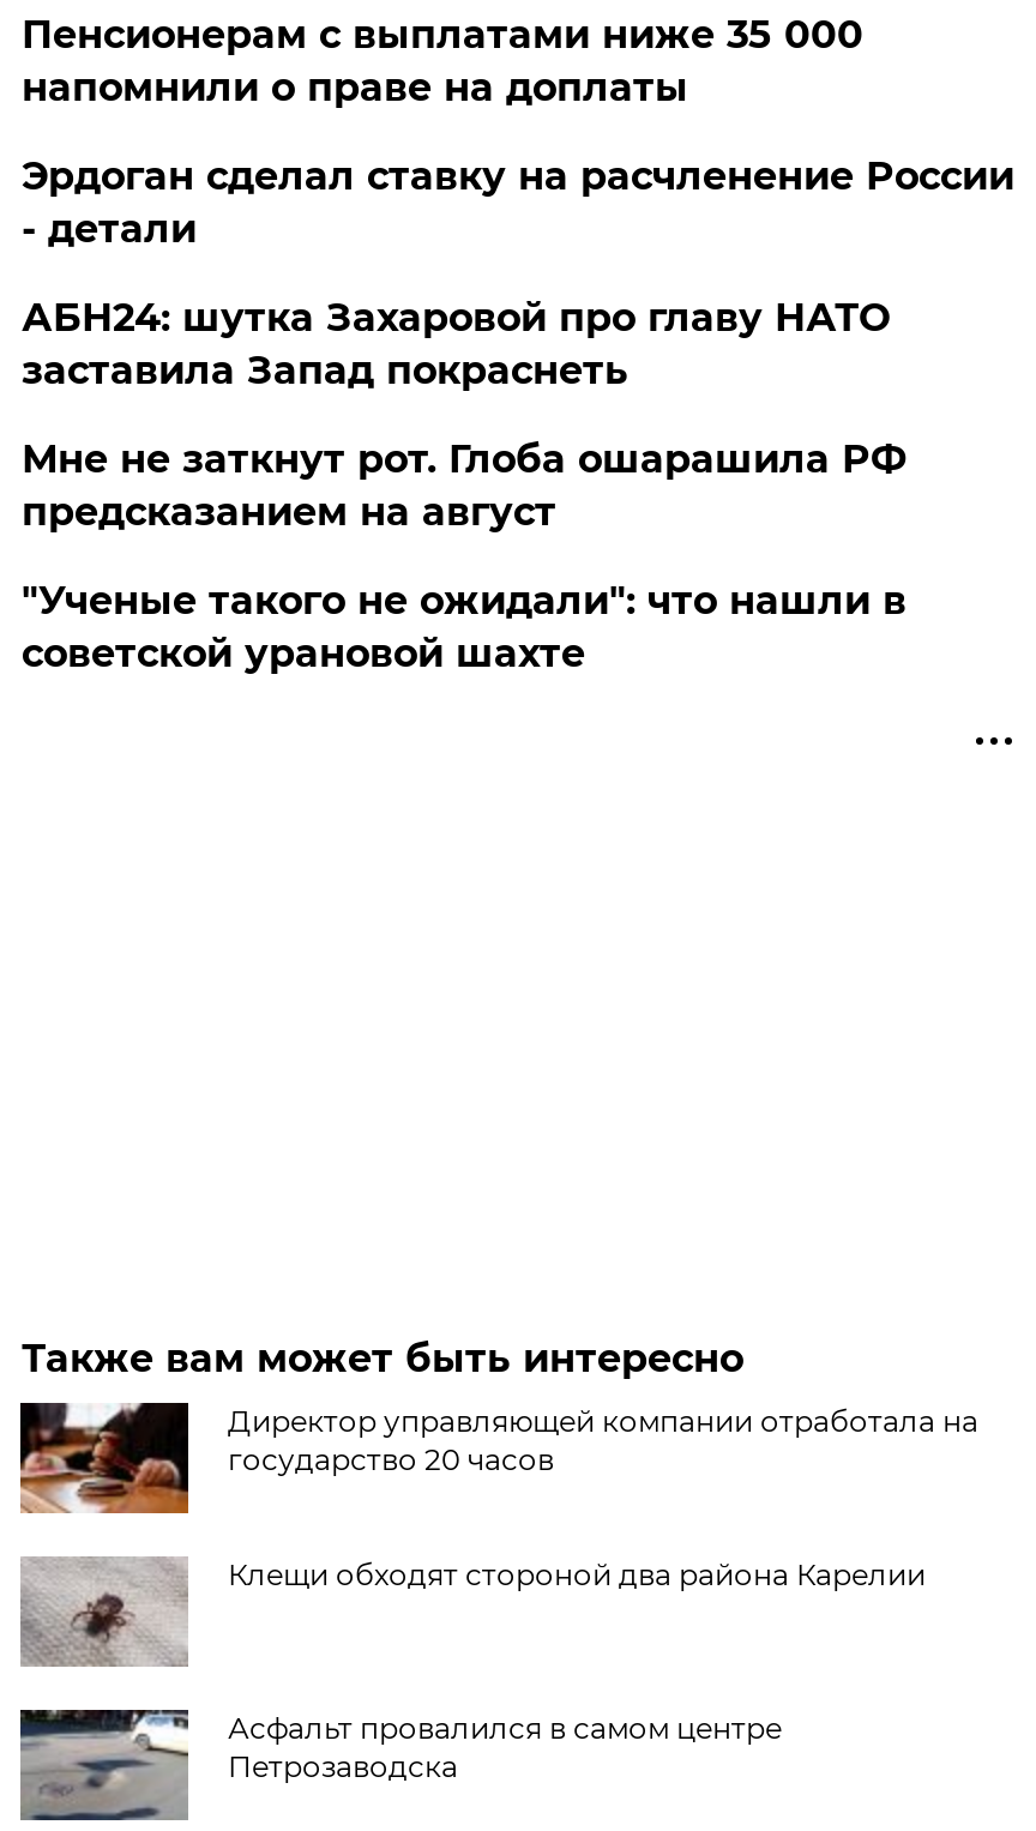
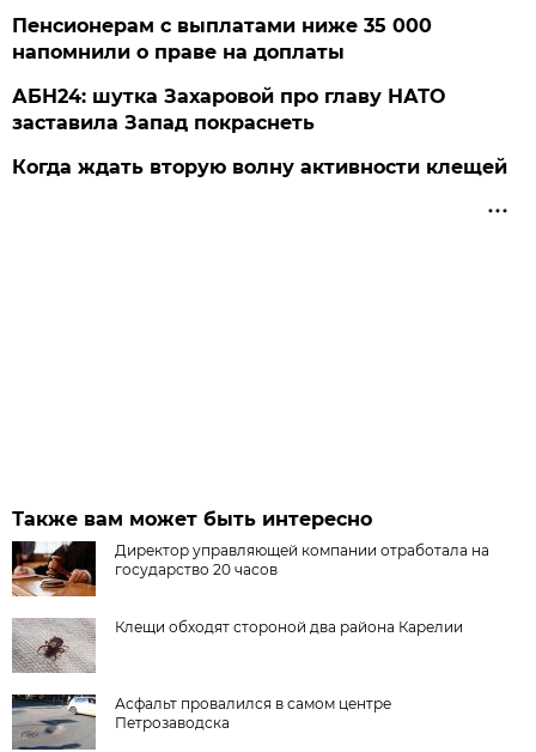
[21,153,1014,252] Эрдоган сделал ставку на расчленение России | - детали -> none
[21,436,906,676] Мне не заткнут рот. Глоба ошарашила РФ | предсказанием на август | "Ученые такого не ожидали": что нашли в | советской урановой шахте -> [12,156,508,178] Когда ждать вторую волну активности клещей

